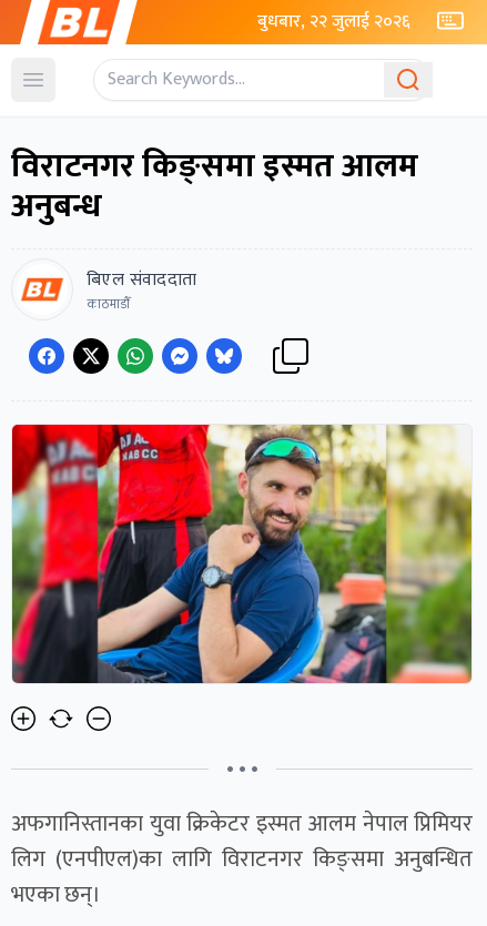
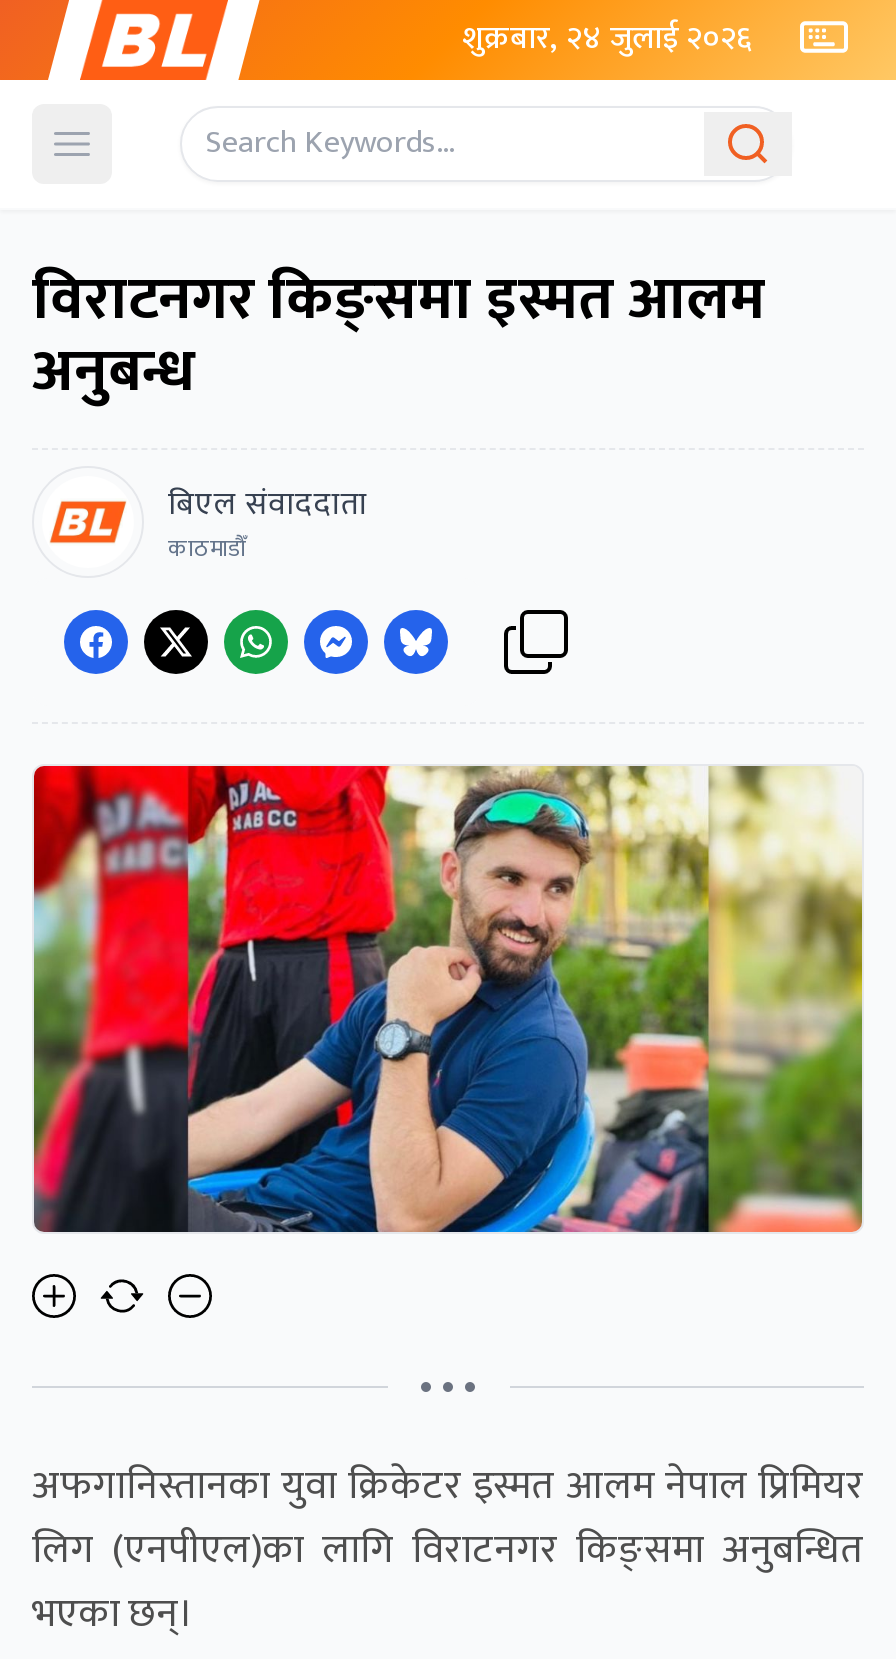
[257,7,410,37] बुधबार, २२ जुलाई २०२६ -> [462,12,752,66] शुक्रबार, २४ जुलाई २०२६

